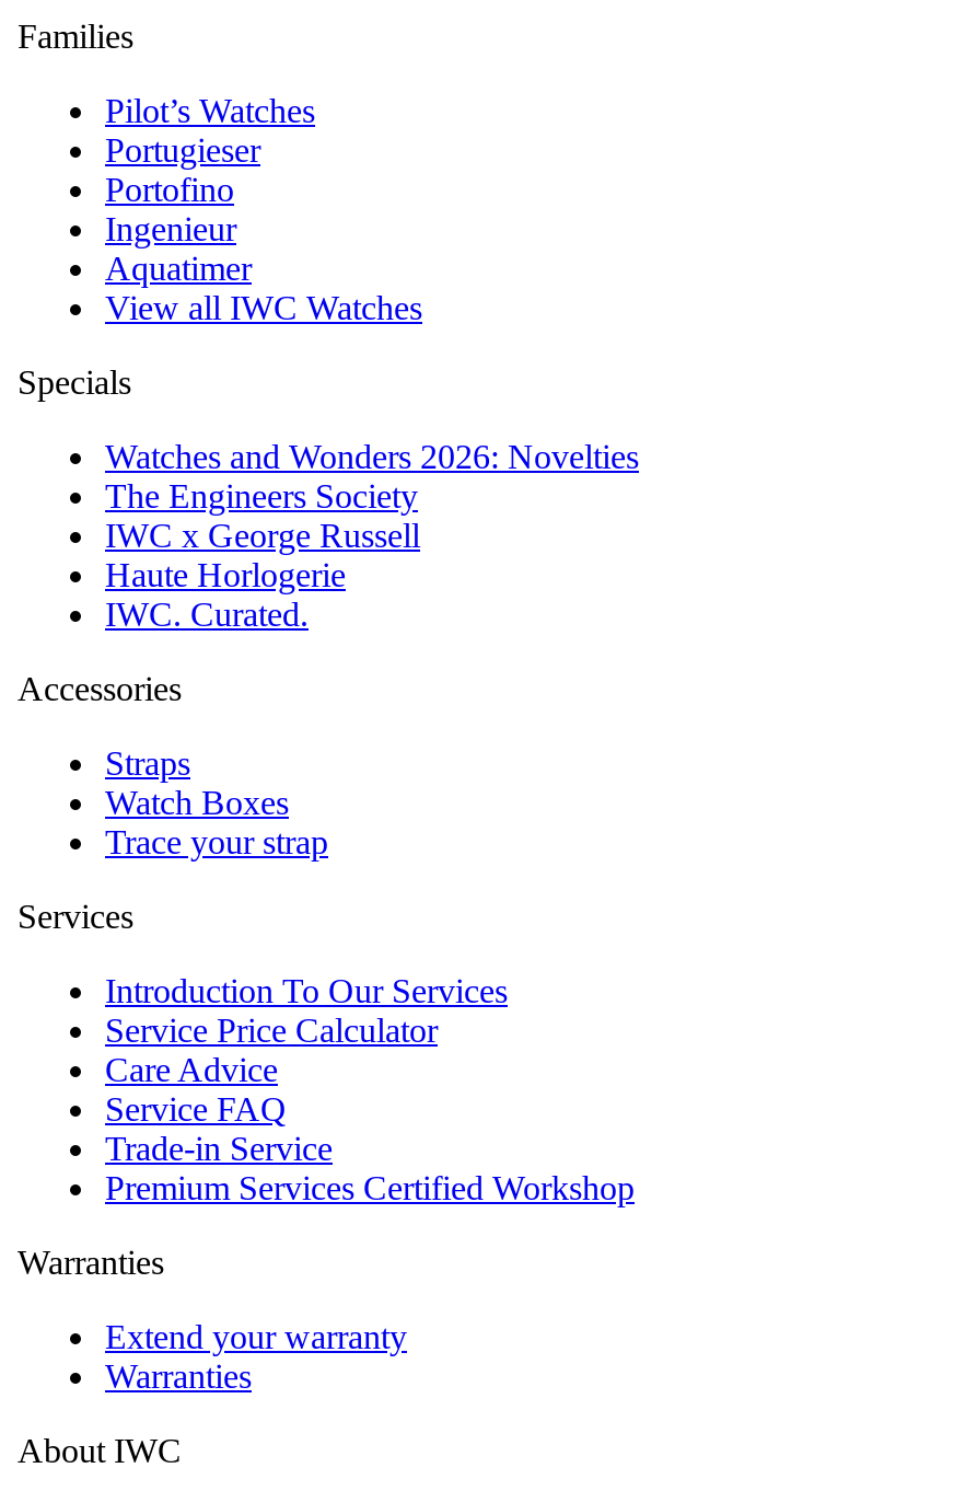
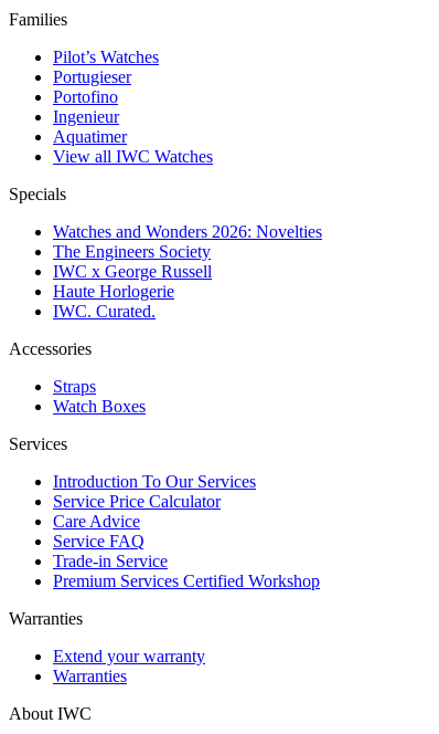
[105,823,328,860] Trace your strap -> none

